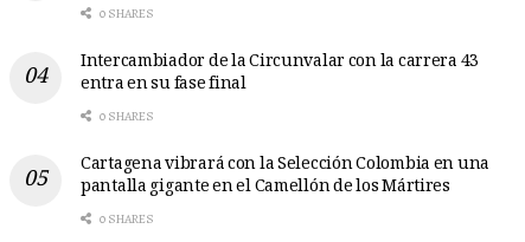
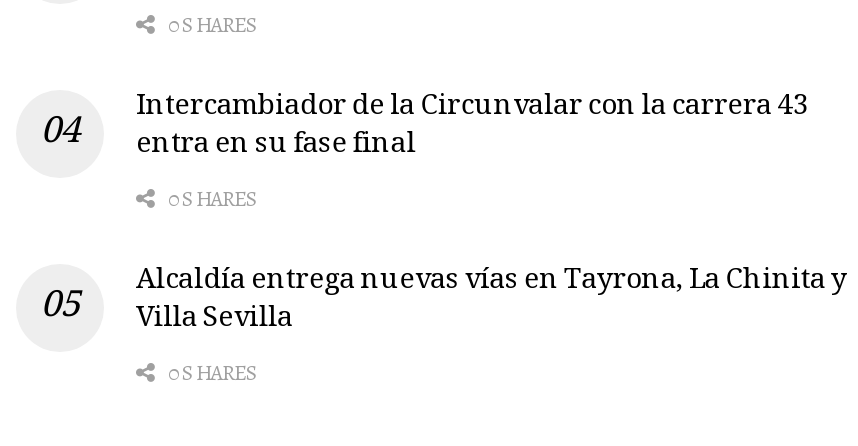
[81,152,489,202] Cartagena vibrará con la Selección Colombia en una | pantalla gigante en el Camellón de los Mártires -> [136,257,846,343] Alcaldía entrega nuevas vías en Tayrona, La Chinita y | Villa Sevilla

